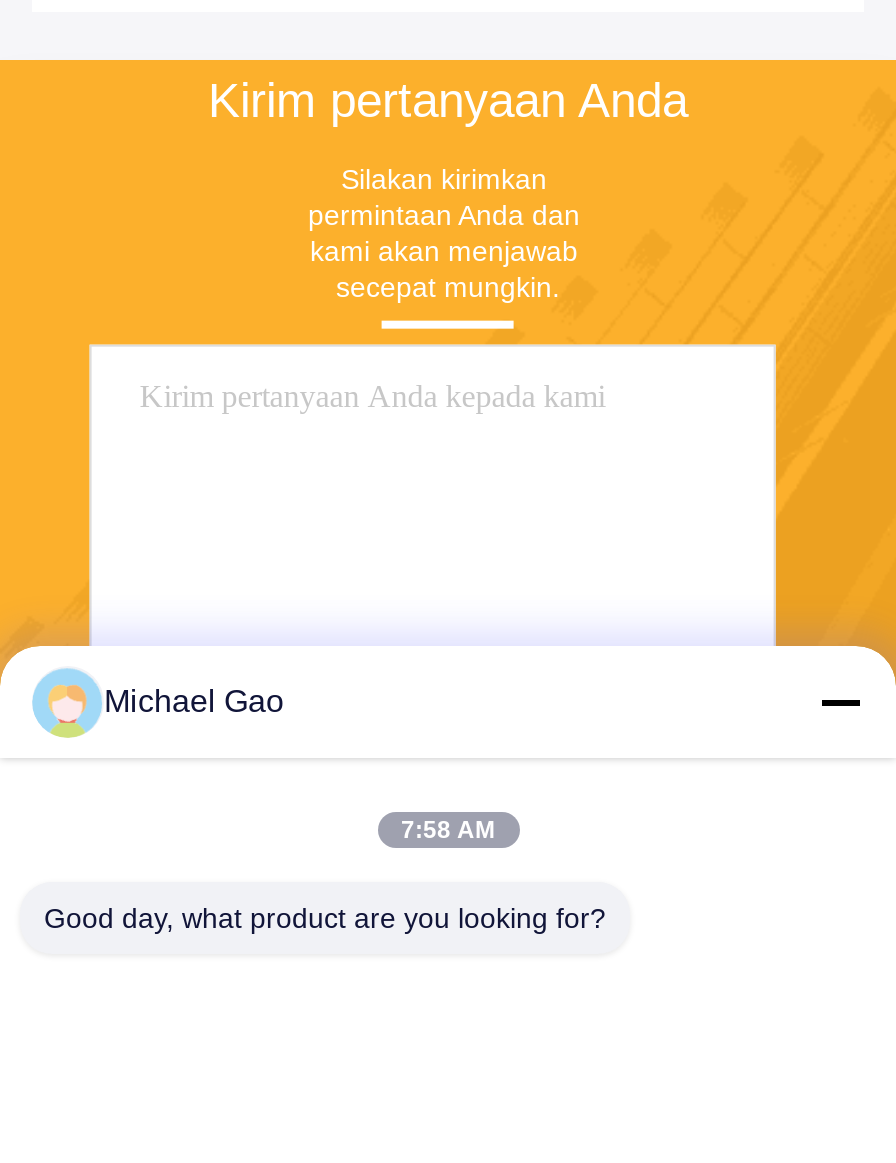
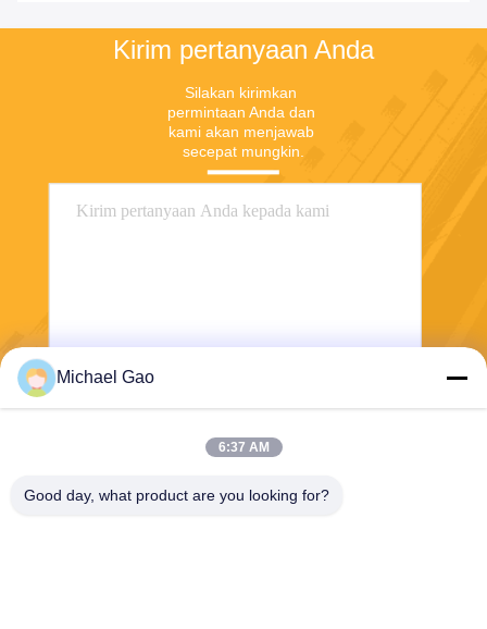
[401,816,495,844] 7:58 AM -> [218,440,269,455] 6:37 AM

